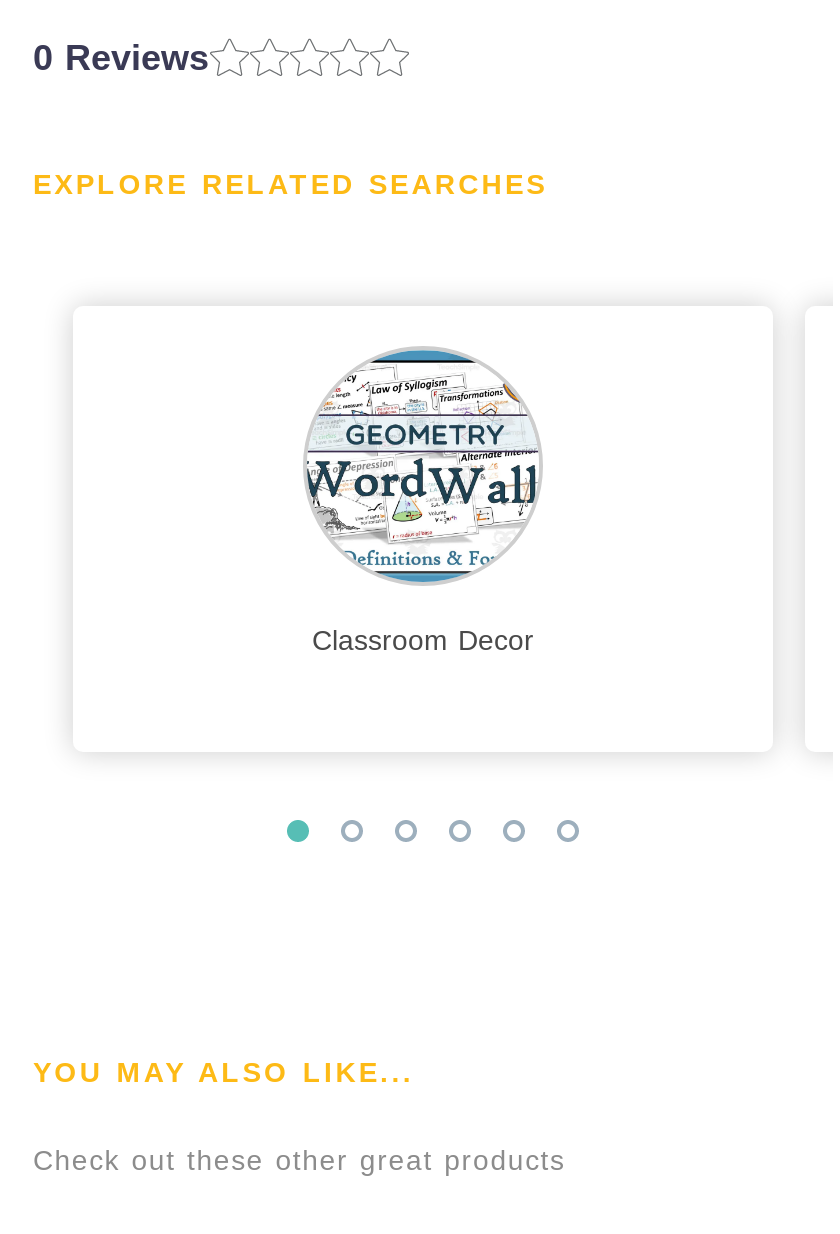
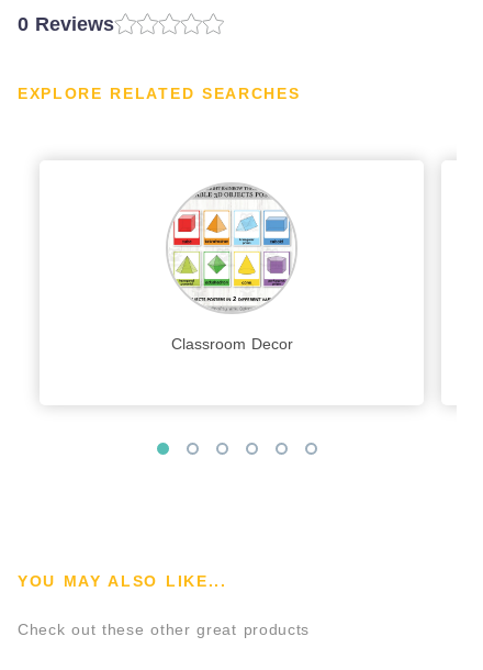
[305,348,539,584] [image] -> [168,183,295,313] [image]

